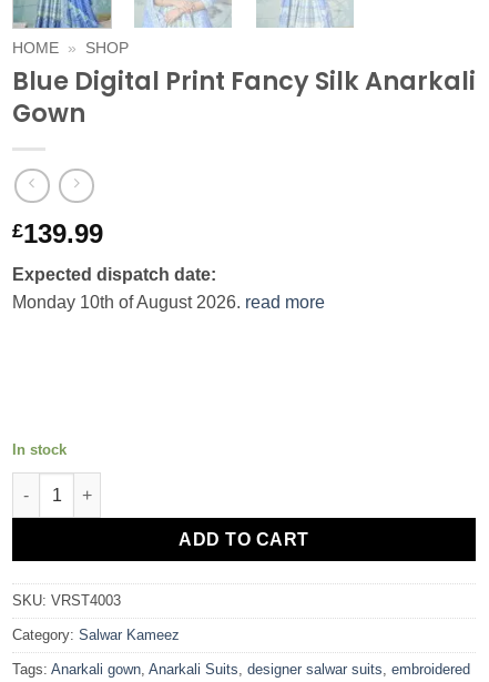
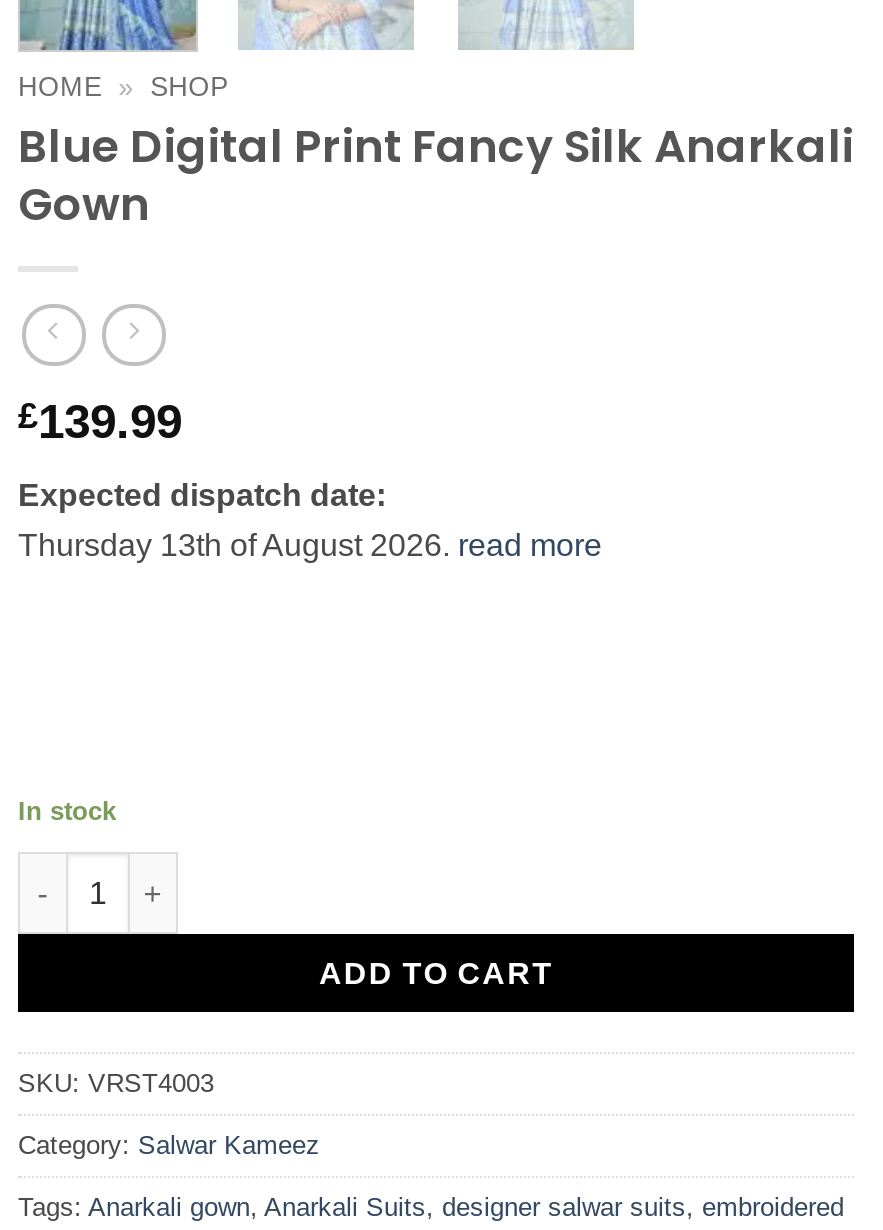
[12,293,325,312] Monday 10th of August 2026. read more -> [18,529,602,563] Thursday 13th of August 2026. read more

